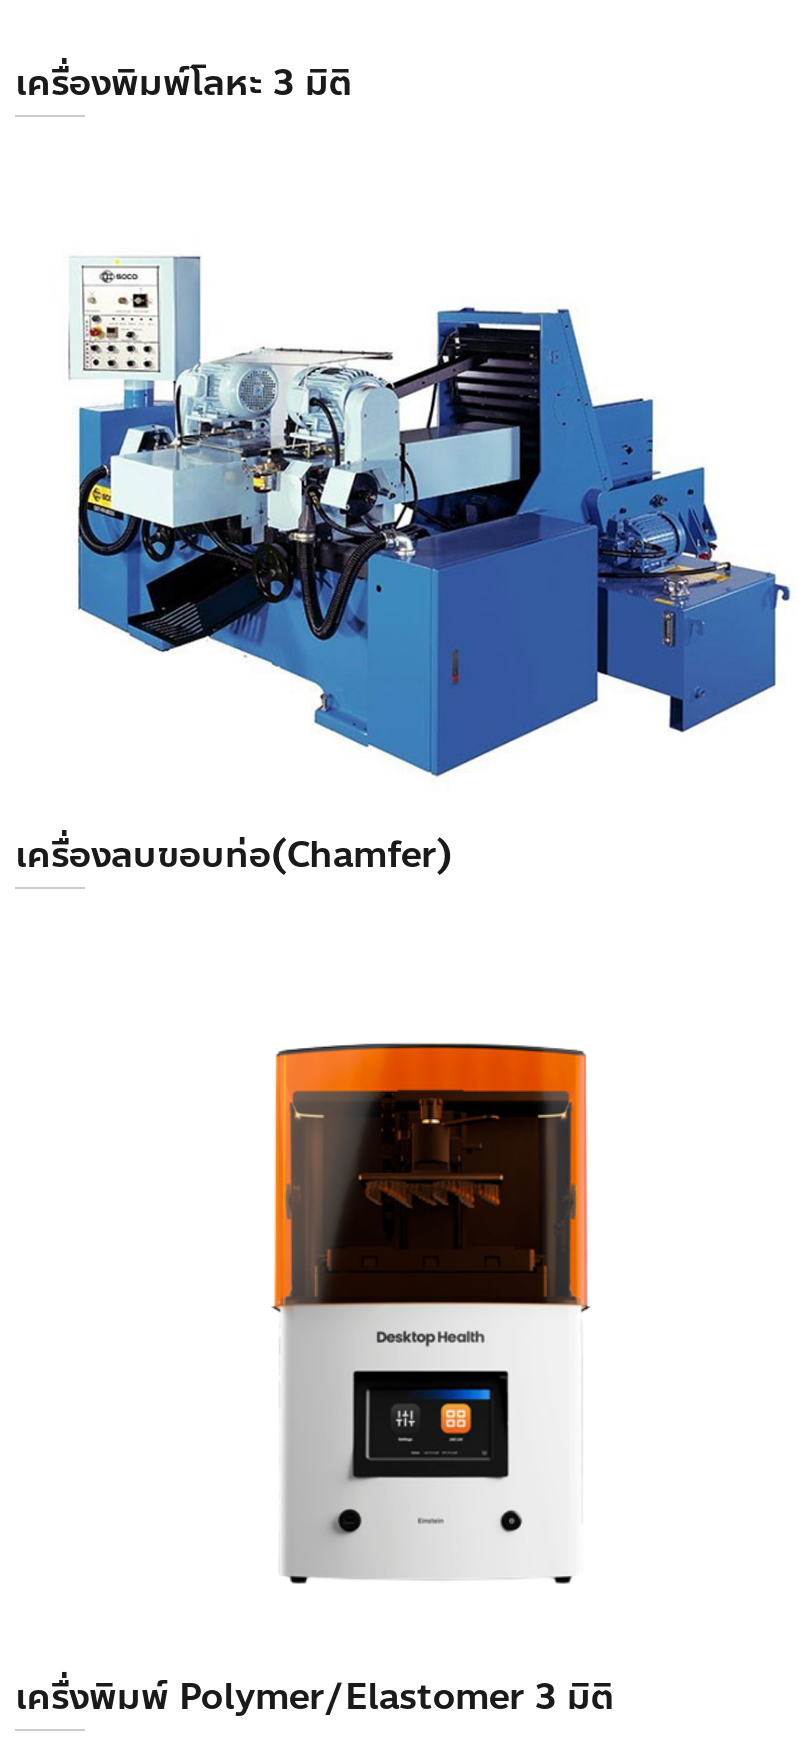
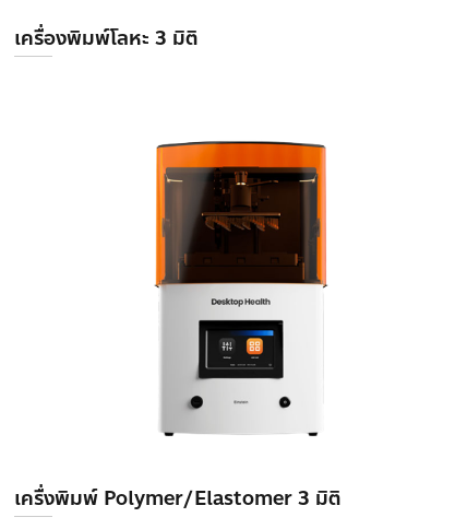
[15,255,791,883] [image] | เครื่องลบขอบท่อ(Chamfer) -> none

